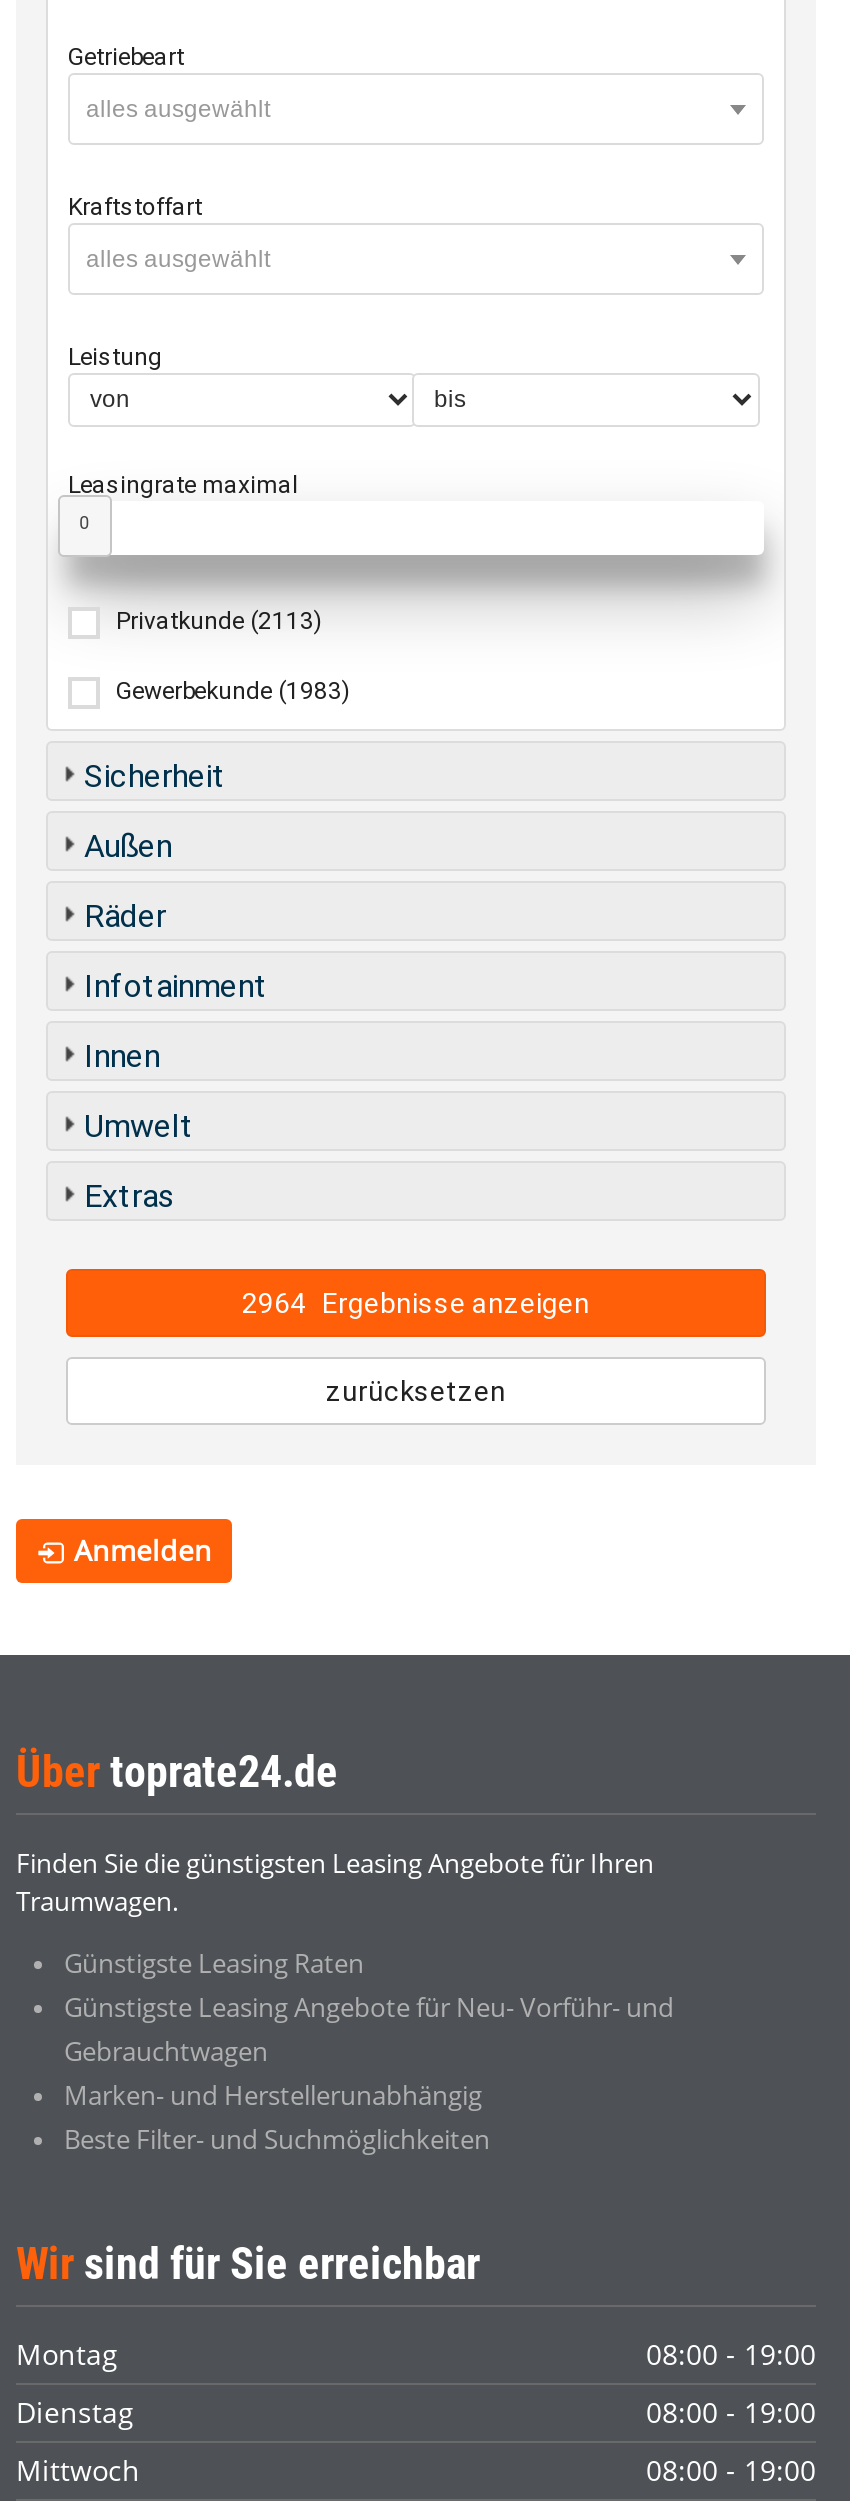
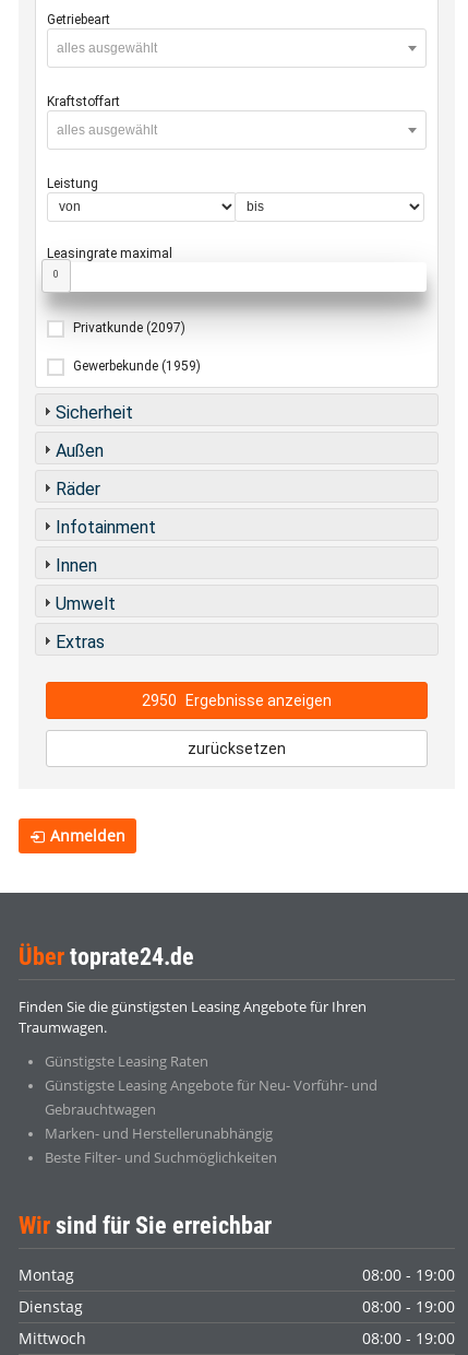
[116,606,322,634] Privatkunde (2113) -> [73,320,185,335] Privatkunde (2097)
[116,676,350,704] Gewerbekunde (1983) -> [73,358,201,373] Gewerbekunde (1959)
[242,1287,590,1319] 2964 Ergebnisse anzeigen -> [142,692,332,709] 2950 Ergebnisse anzeigen

